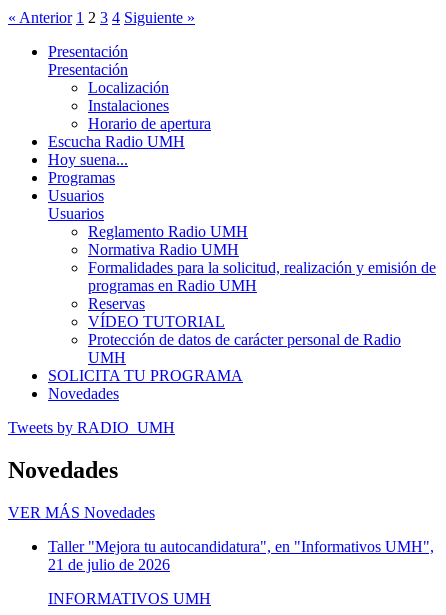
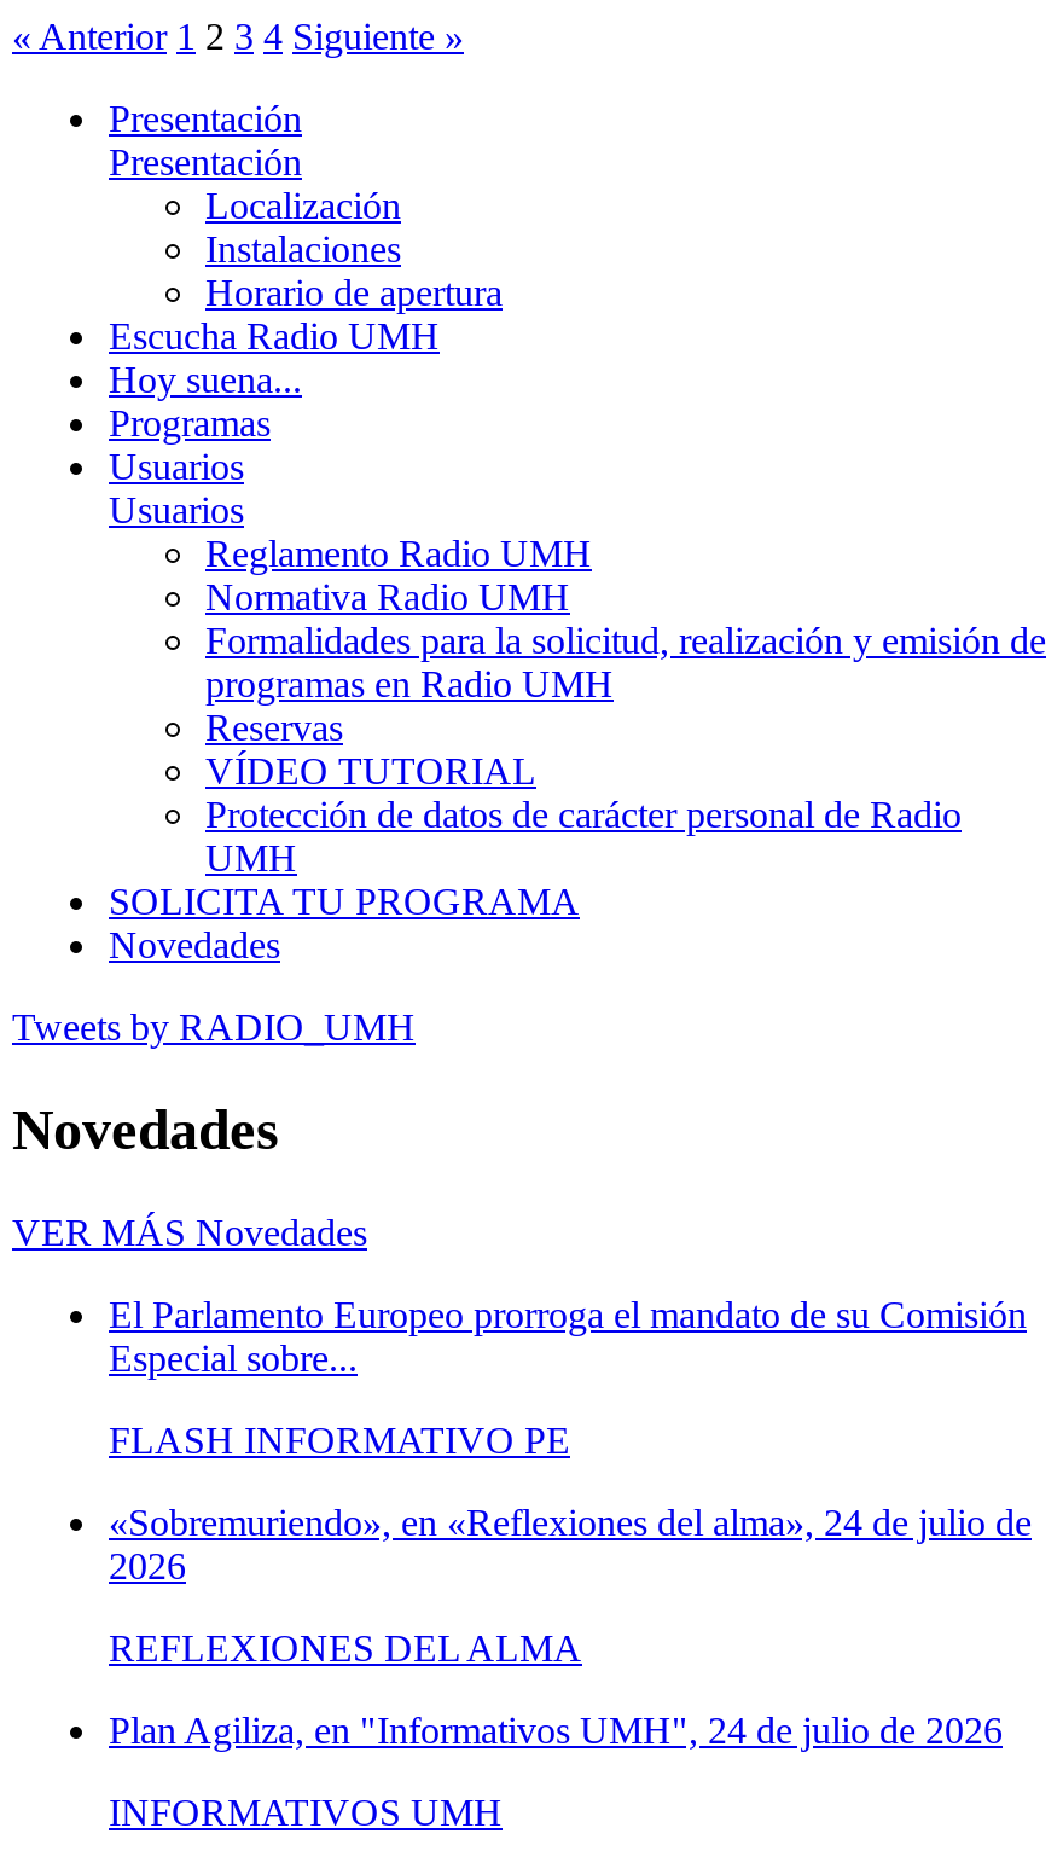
[48,538,434,573] Taller "Mejora tu autocandidatura", en "Informativos UMH", | 21 de julio de 2026 -> [109,1293,1032,1750] El Parlamento Europeo prorroga el mandato de su Comisión | Especial sobre... | FLASH INFORMATIVO PE | «Sobremuriendo», en «Reflexiones del alma», 24 de julio de | 2026 | REFLEXIONES DEL ALMA | Plan Agiliza, en "Informativos UMH", 24 de julio de 2026

